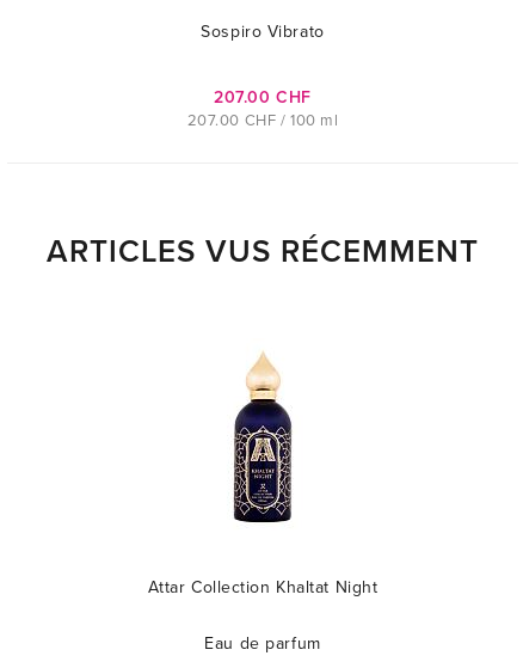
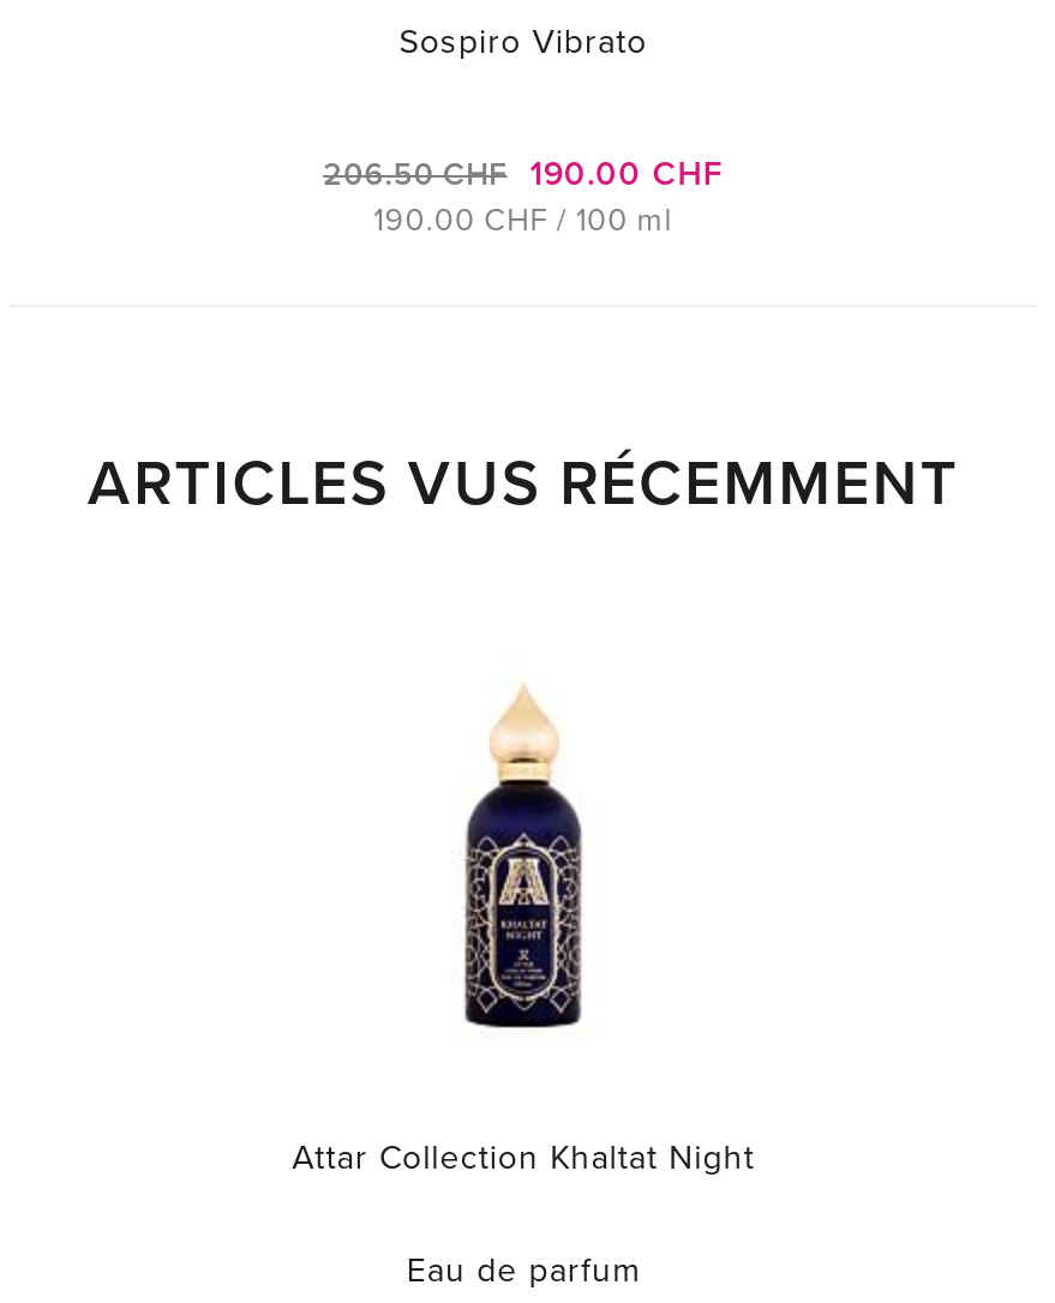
[187,87,338,130] 207.00 CHF | 207.00 CHF / 100 ml -> [323,153,723,239] 206.50 CHF 190.00 CHF | 190.00 CHF / 100 ml

